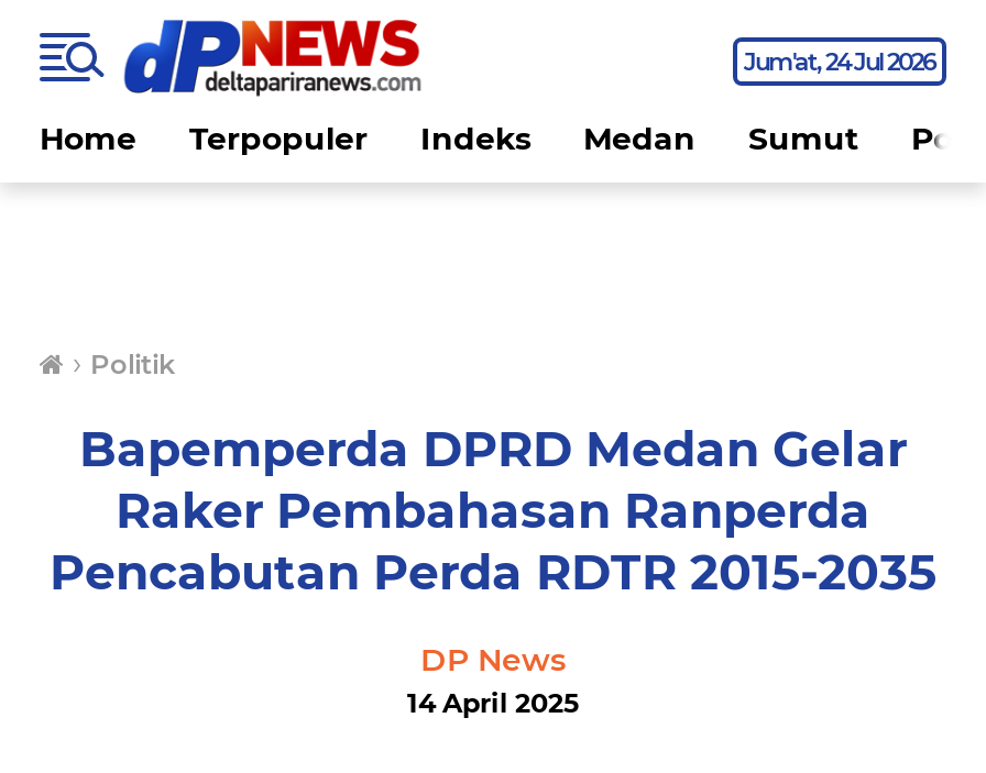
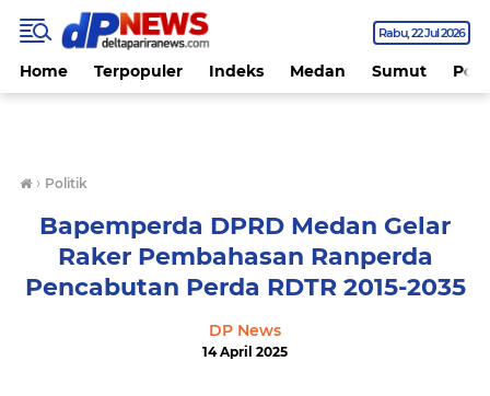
[744,46,935,77] Jum'at 24 Jul 2026 -> [378,25,465,40] Rabu 22 Jul 2026

